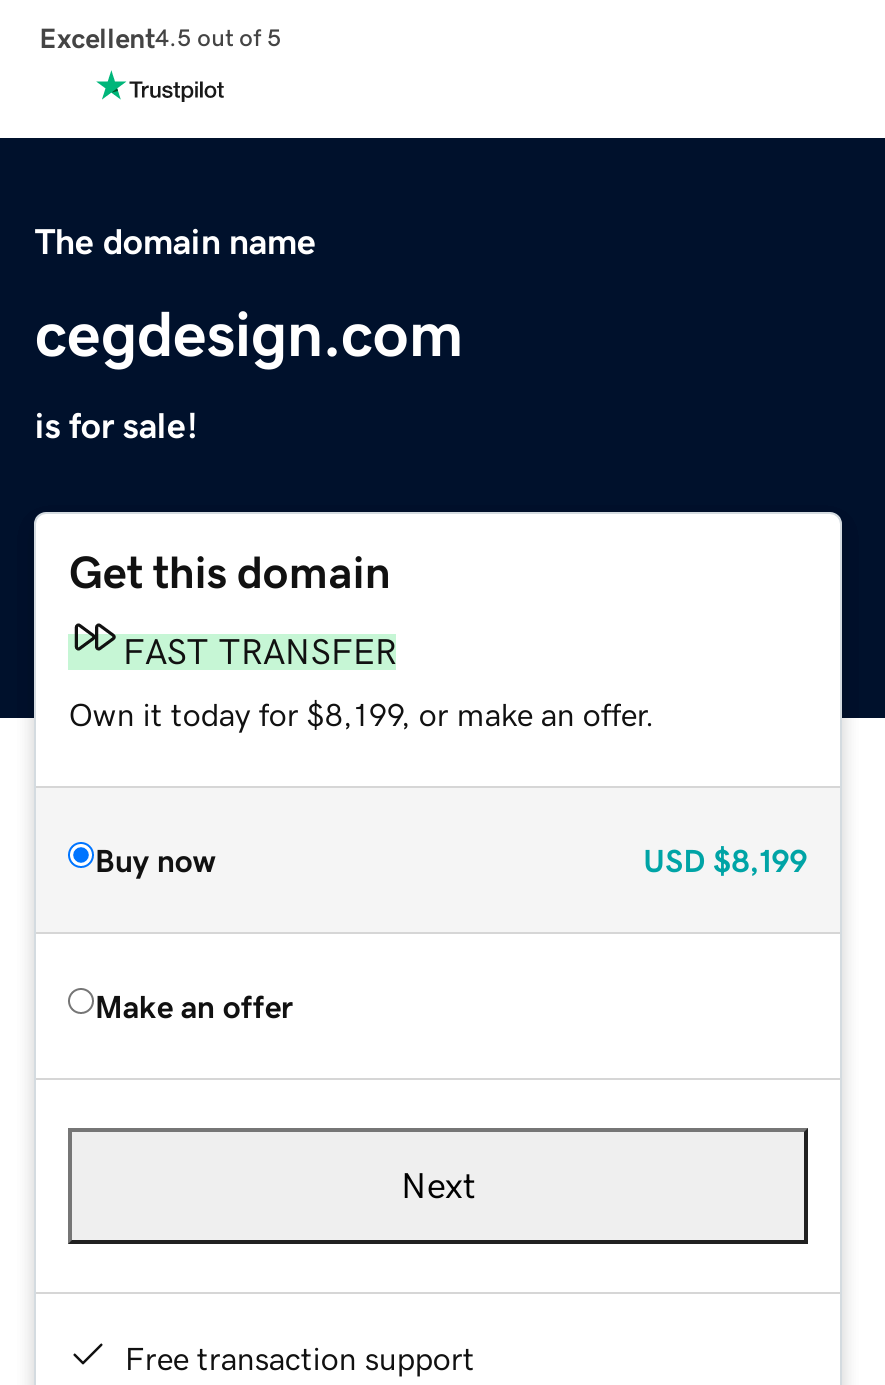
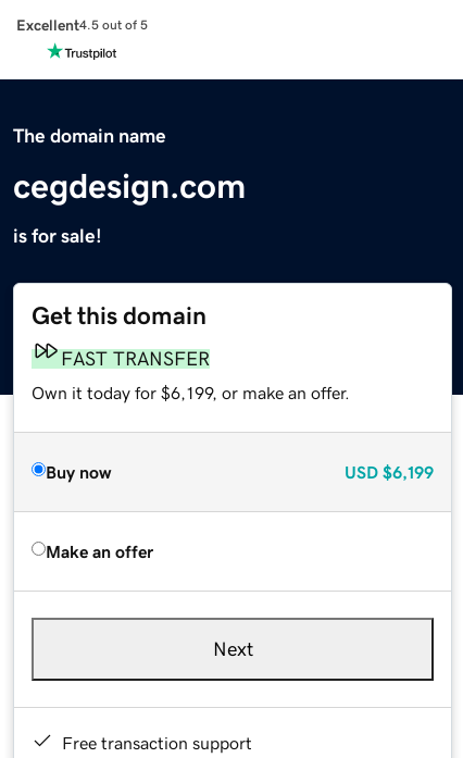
[69,697,655,729] Own it today for $8,199, or make an offer. -> [32,383,350,401] Own it today for $6,199, or make an offer.
[643,843,807,875] USD $8,199 -> [344,463,433,480] USD $6,199

